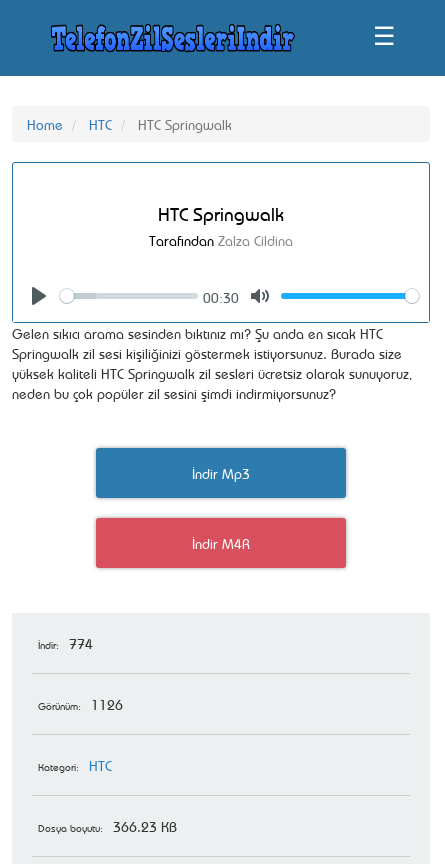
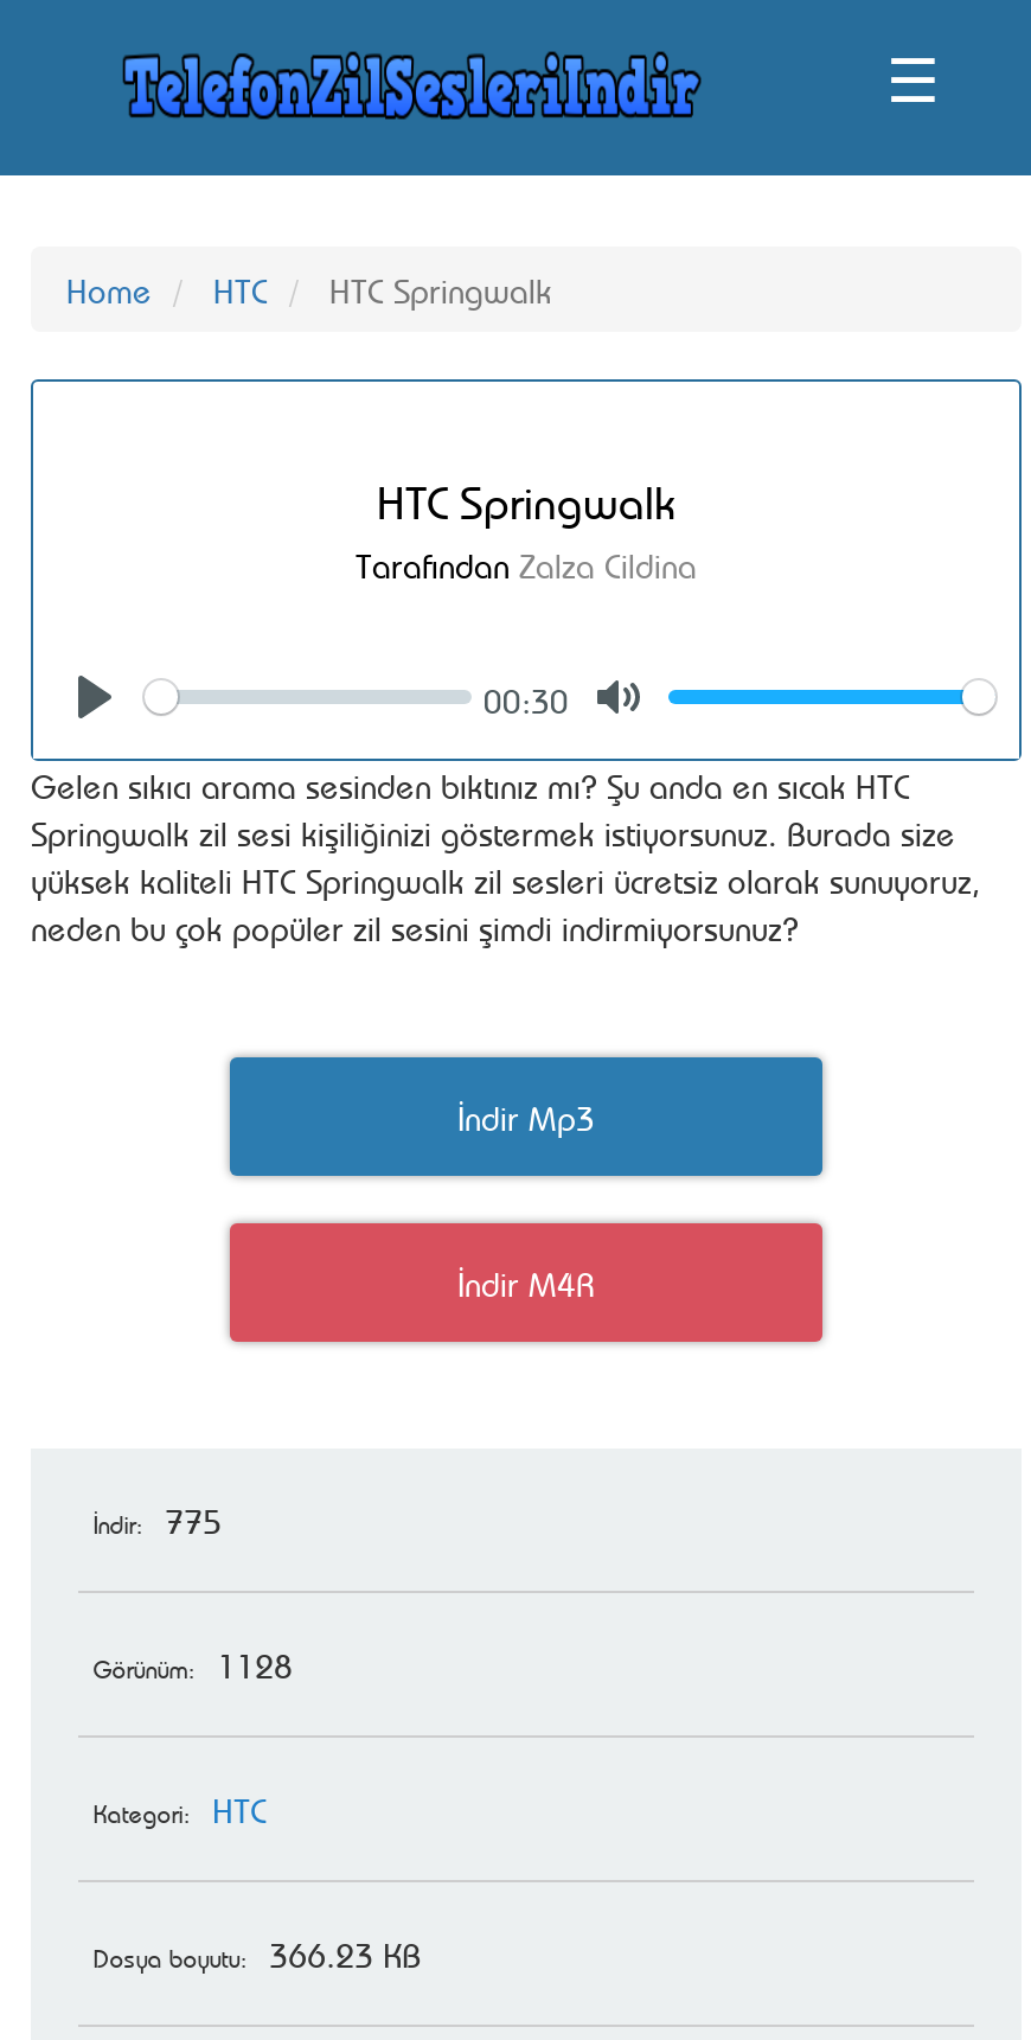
[38,633,93,652] İndir: 774 -> [93,1496,222,1541] İndir: 775
[38,694,123,713] Görünüm: 1126 -> [93,1641,293,1686] Görünüm: 1128

